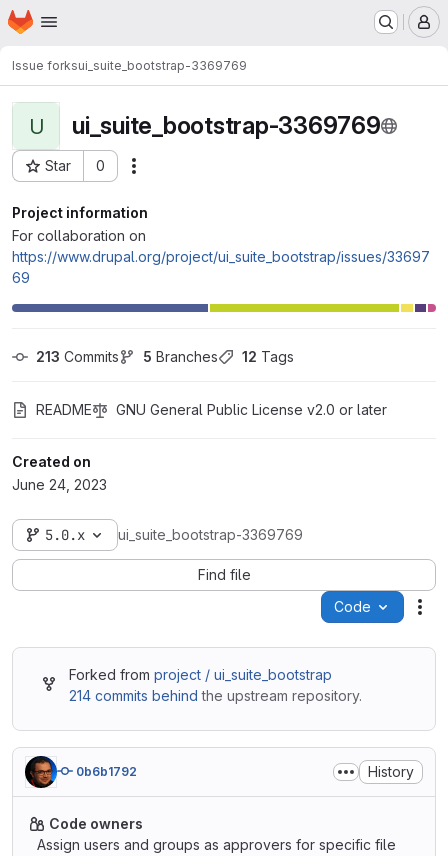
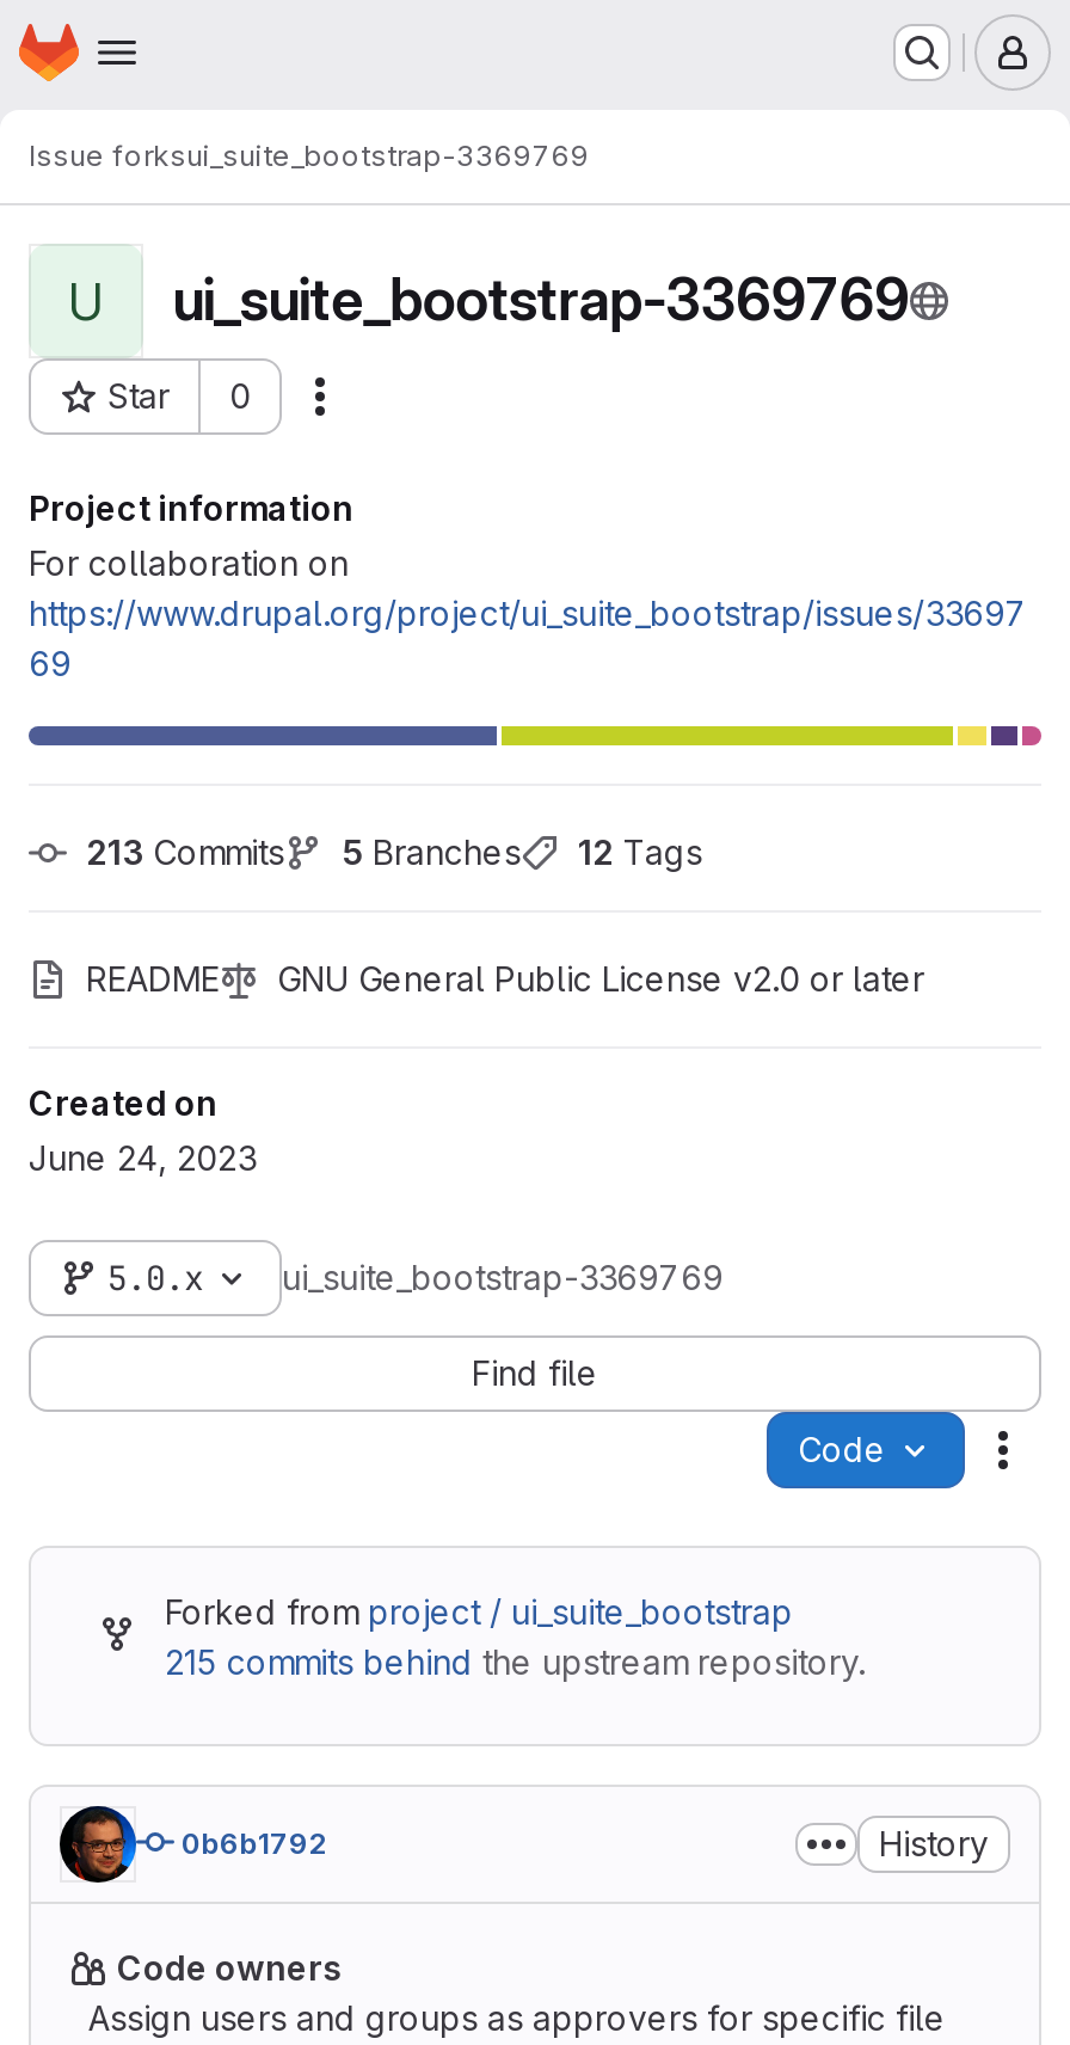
[69,687,362,704] 214 commits behind the upstream repository. -> [165,1641,865,1682] 215 commits behind the upstream repository.

